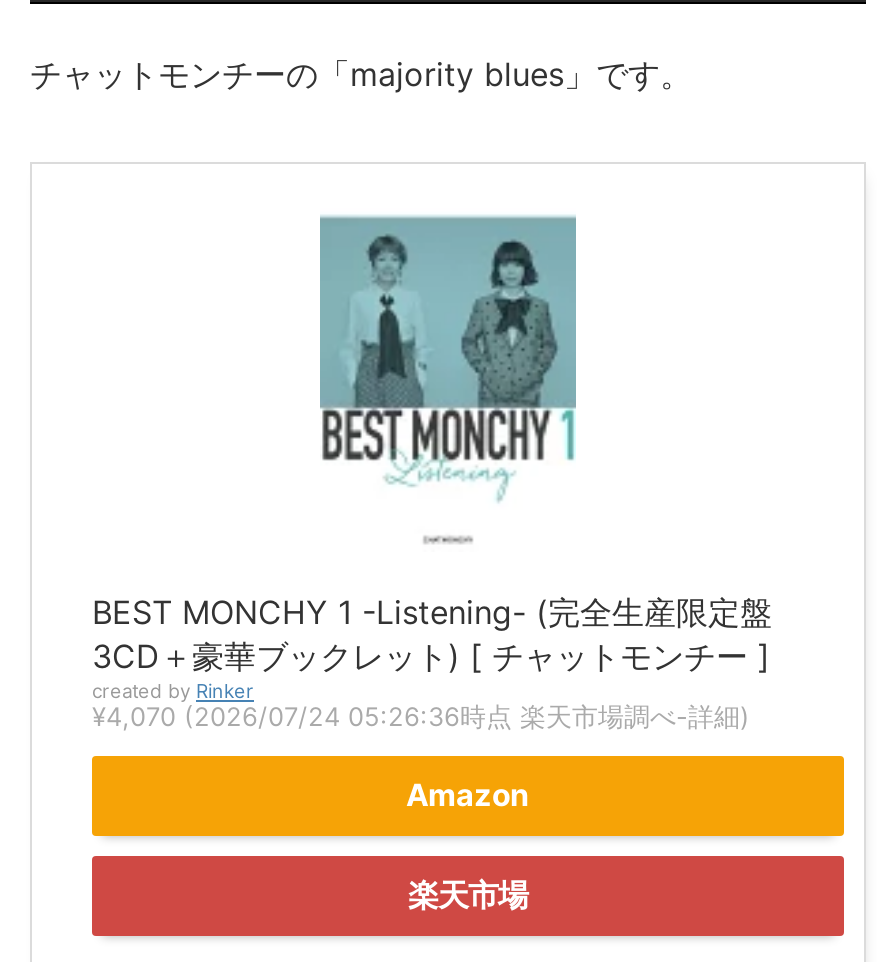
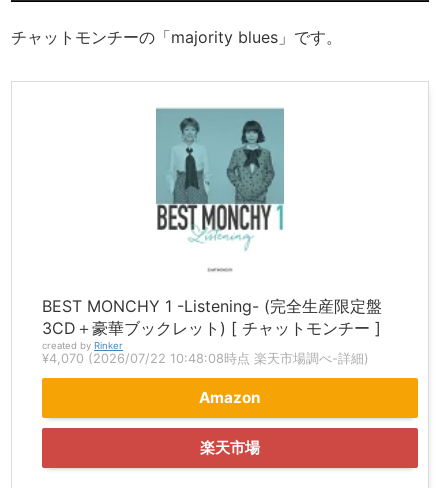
[92,702,750,732] ¥4,070 (2026/07/24 05:26:36時点 楽天市場調べ-詳細) -> [42,351,369,366] ¥4,070 (2026/07/22 10:48:08時点 楽天市場調べ-詳細)

